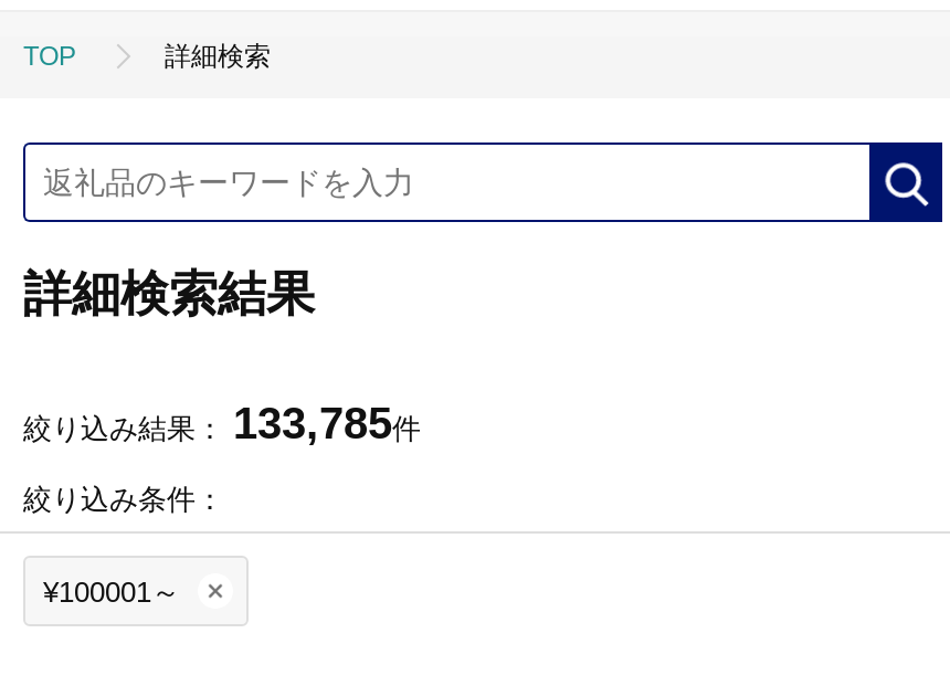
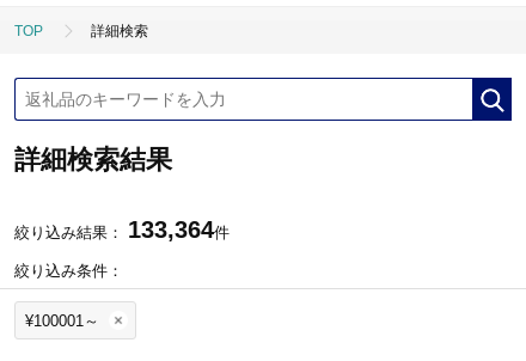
[23,399,421,448] 絞り込み結果：133,785件 -> [14,217,230,243] 絞り込み結果：133,364件

